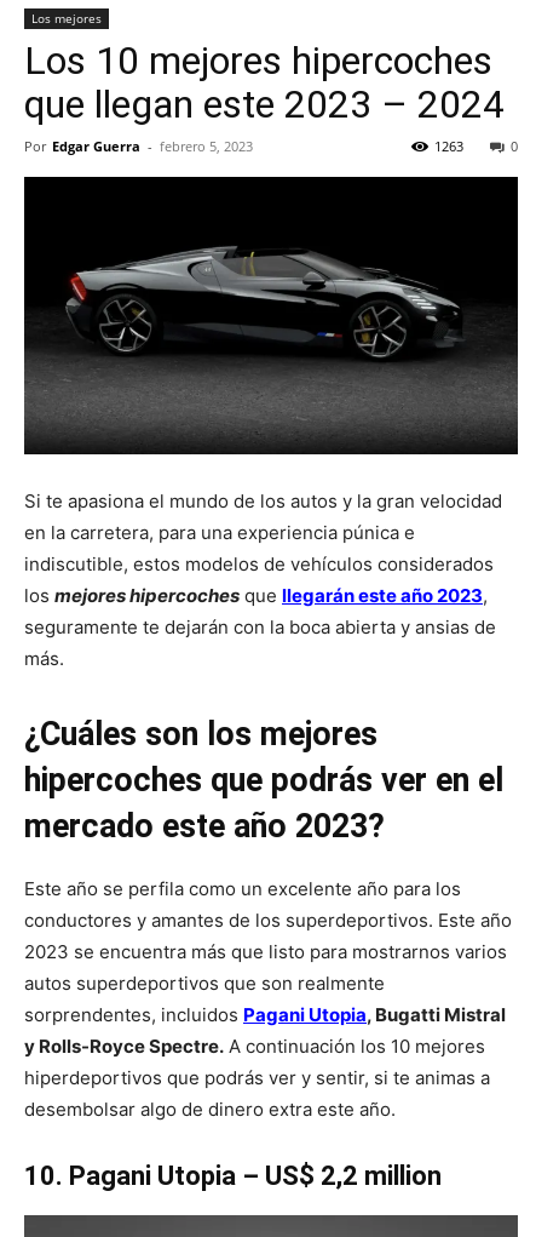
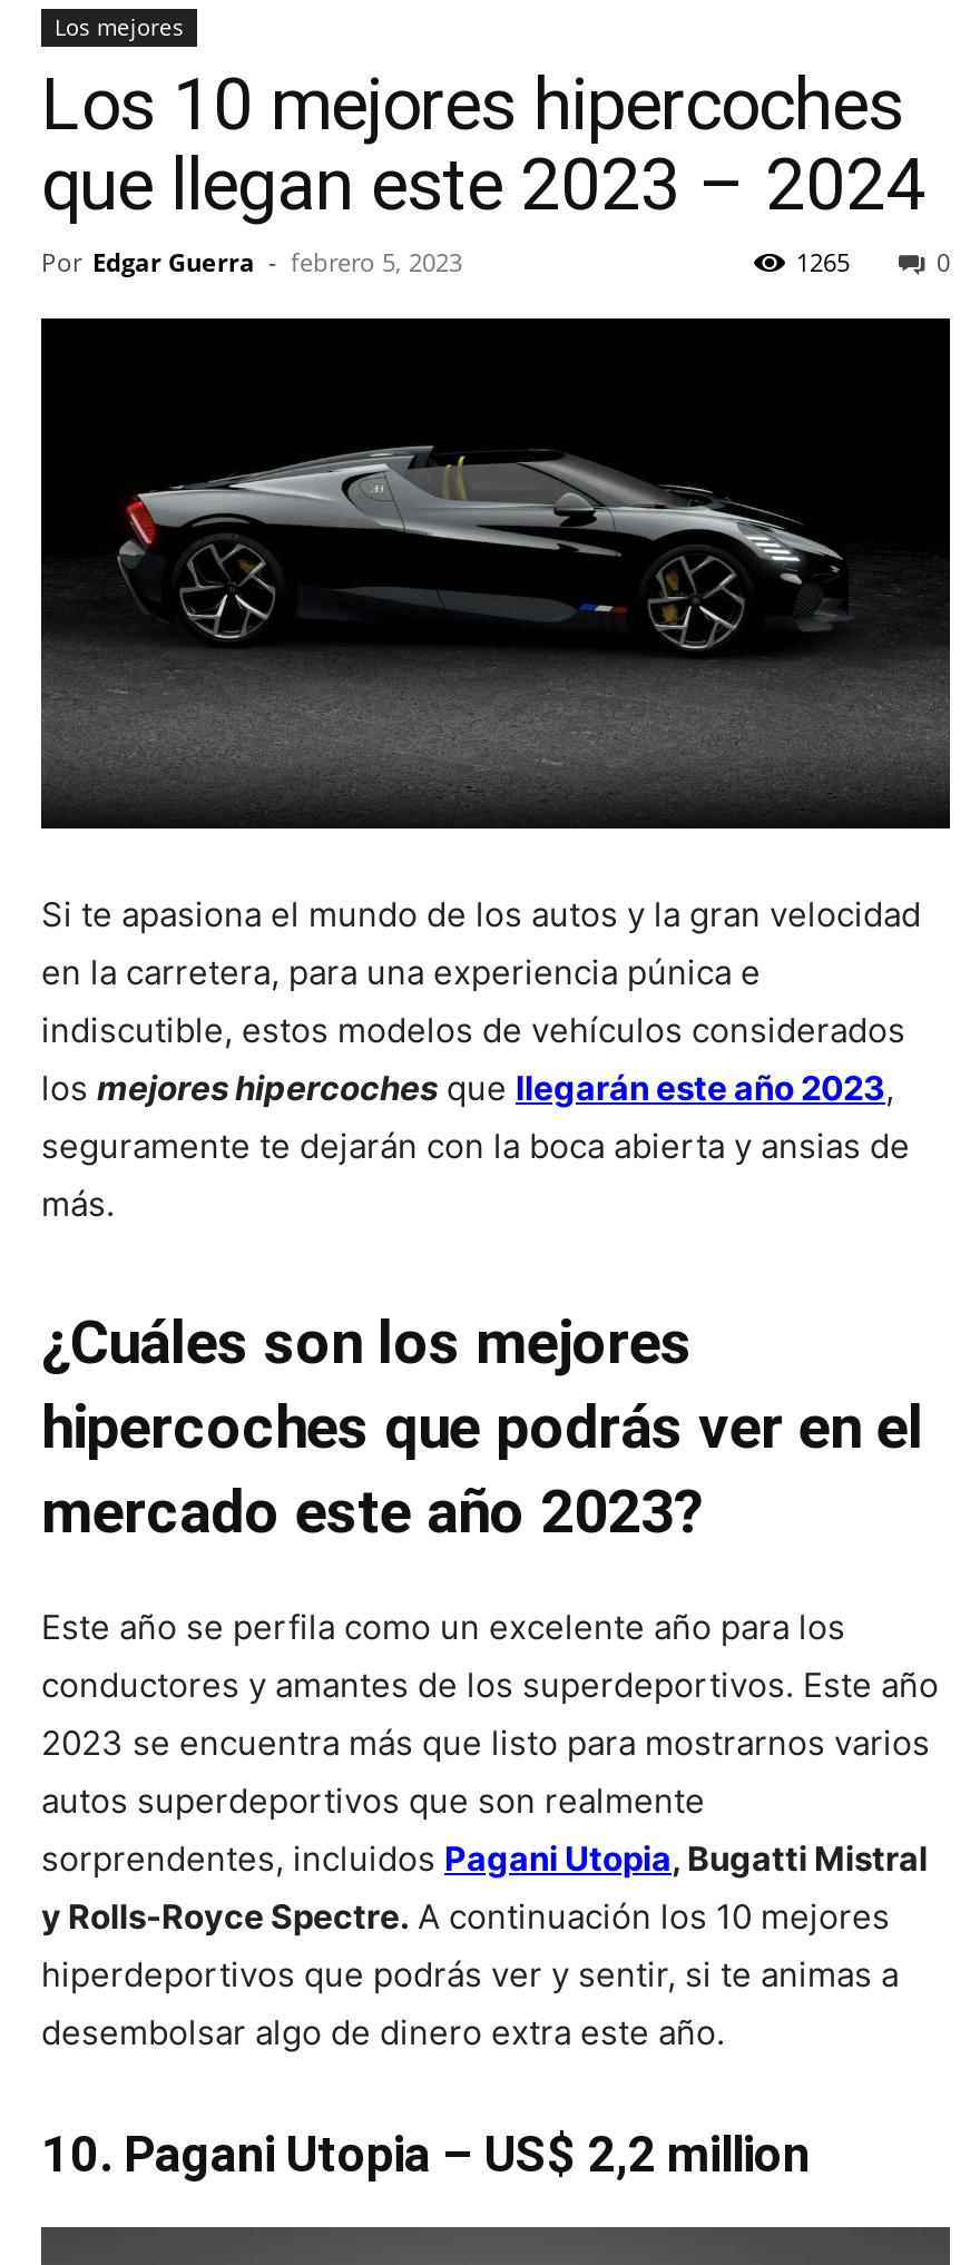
[434,137,463,155] 1263 -> [796,245,850,278] 1265

